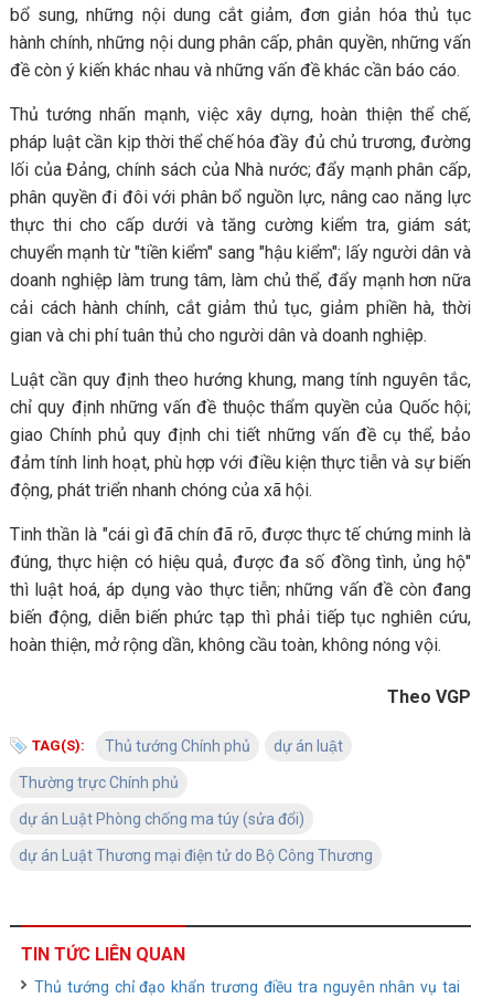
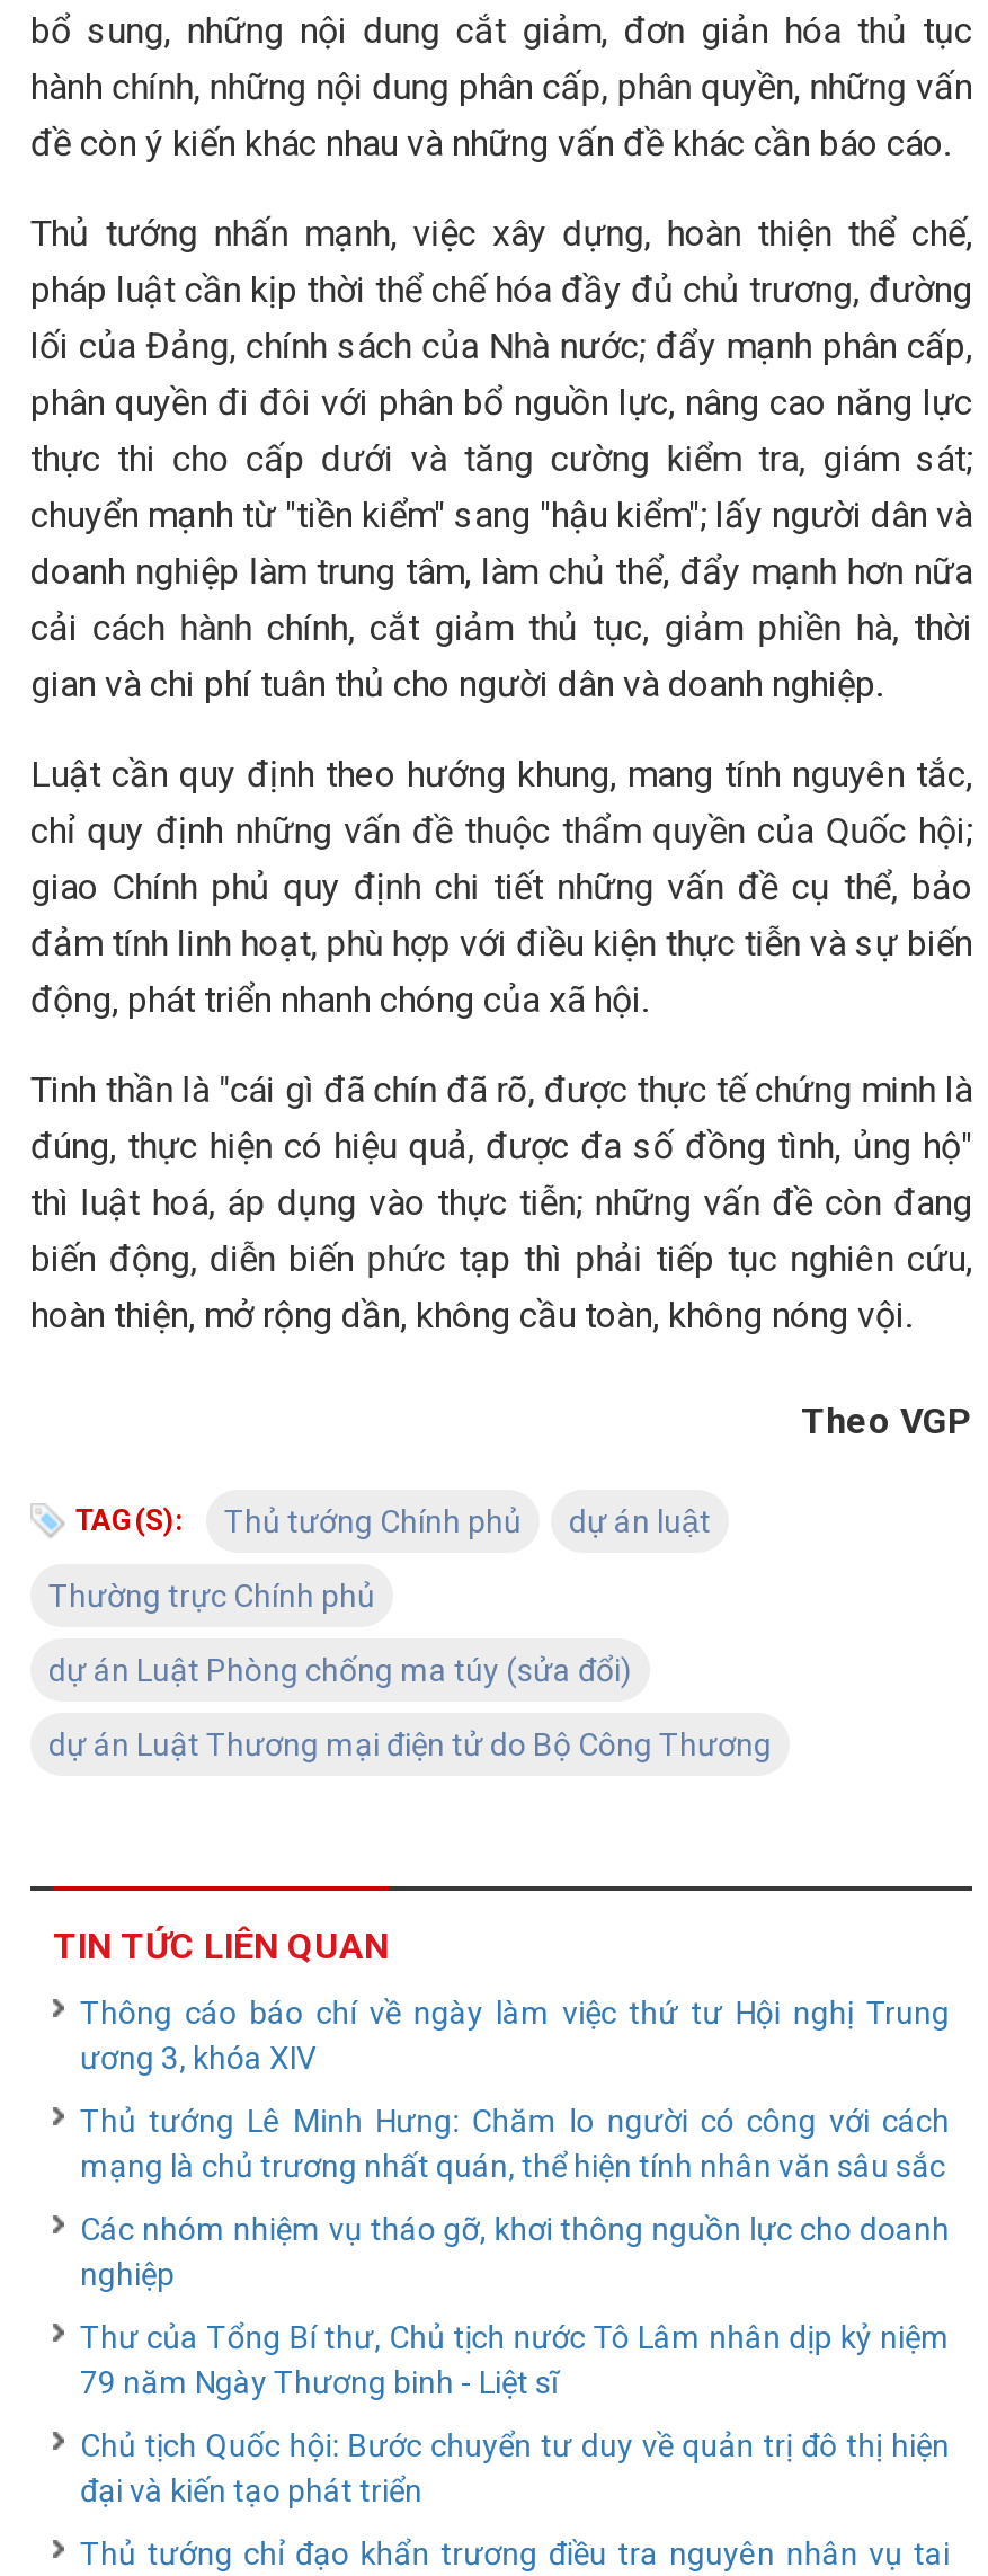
none -> [80,1995,950,2508] Thông cáo báo chí về ngày làm việc thứ tư Hội nghị Trung | ương 3, khóa XIV | Thủ tướng Lê Minh Hưng: Chăm lo người có công với cách | mạng là chủ trương nhất quán, thể hiện tính nhân văn sâu sắc | Các nhóm nhiệm vụ tháo gỡ, khơi thông nguồn lực cho doanh | nghiệp | Thư của Tổng Bí thư, Chủ tịch nước Tô Lâm nhân dịp kỷ niệm | 79 năm Ngày Thương binh - Liệt sĩ | Chủ tịch Quốc hội: Bước chuyển tư duy về quản trị đô thị hiện | đại và kiến tạo phát triển

